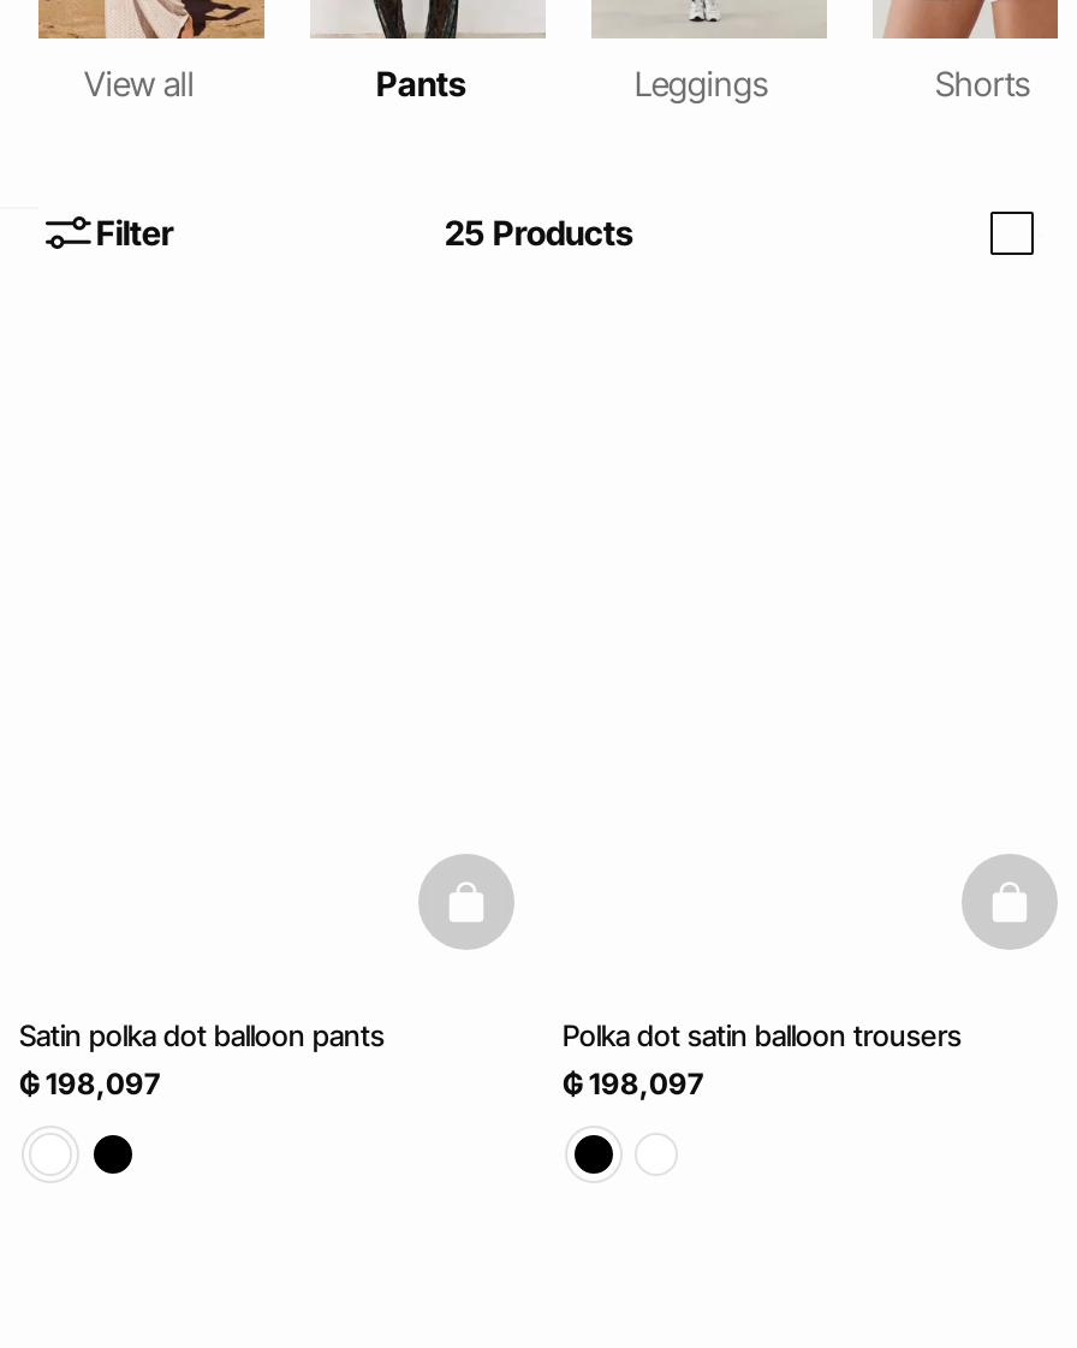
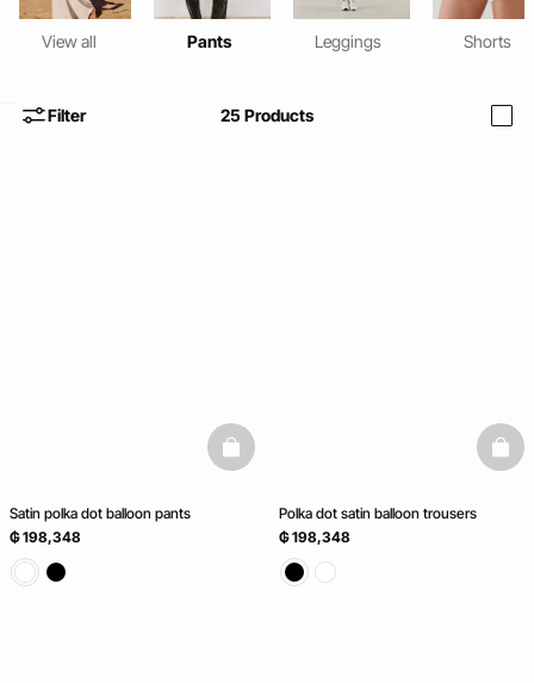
[19,1064,161,1100] ₲ 198,097 -> [10,527,81,545] ₲ 198,348
[563,1064,704,1100] ₲ 198,097 -> [279,527,350,545] ₲ 198,348

